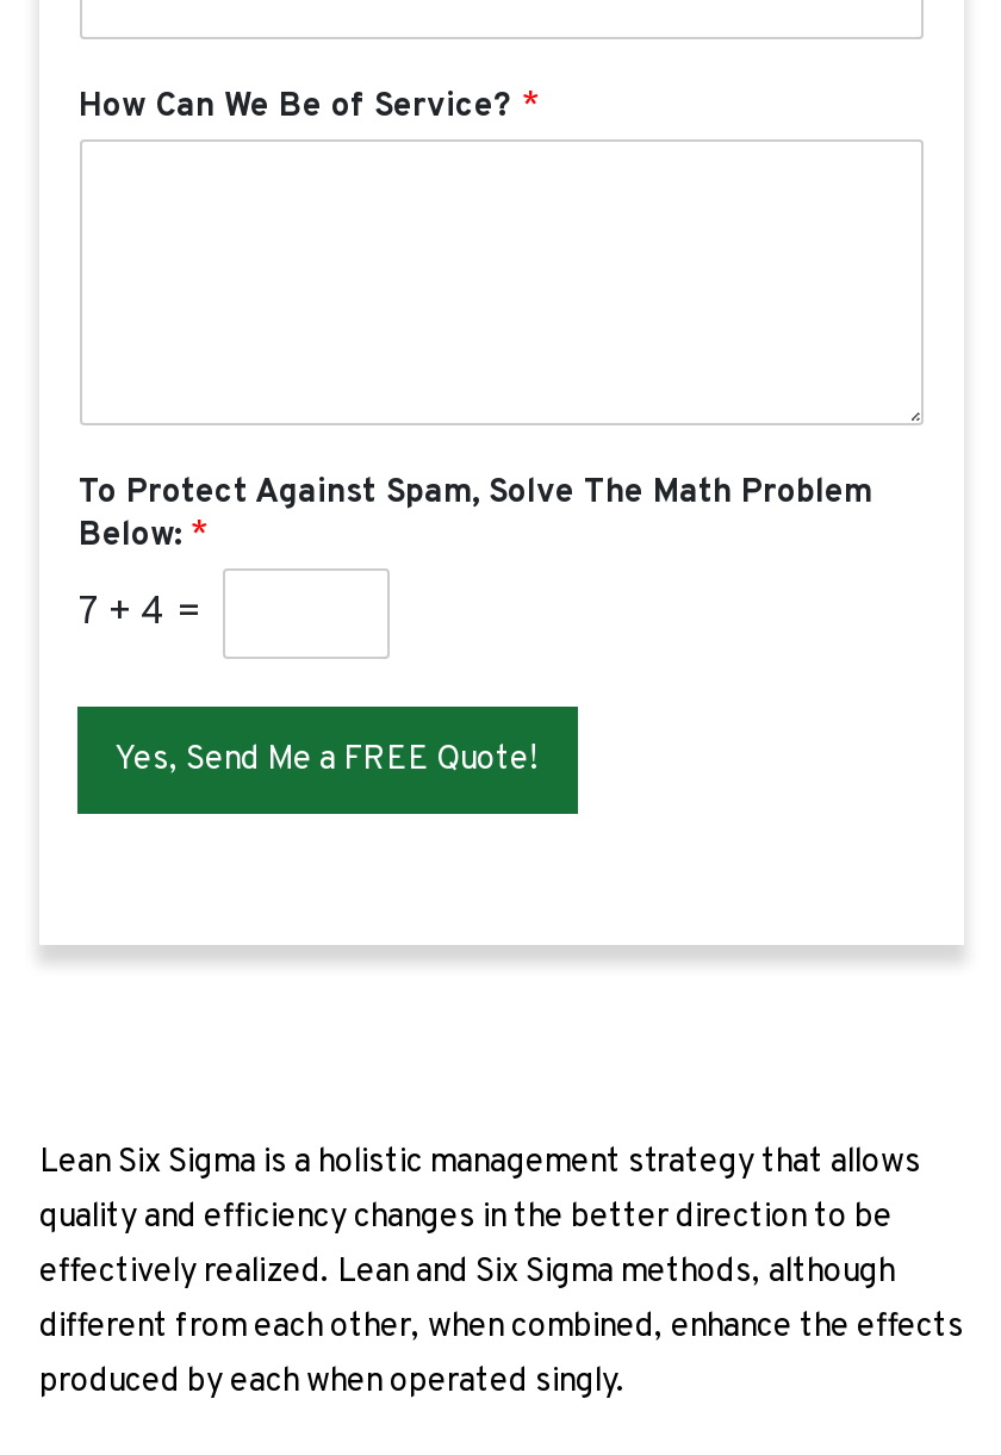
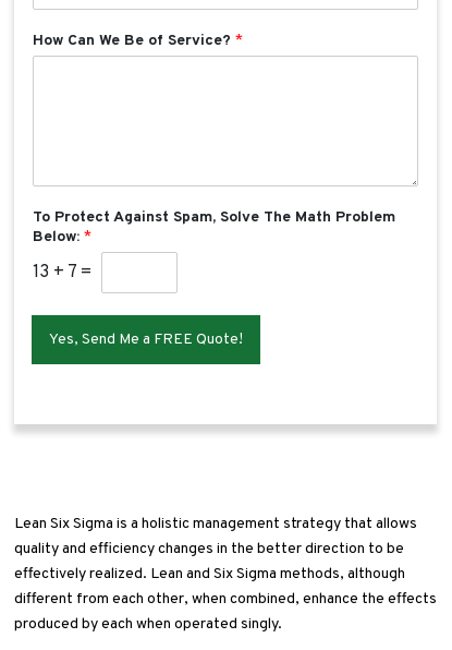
[79,590,200,638] 7 + 4 = -> [32,262,91,284] 13 + 7 =

